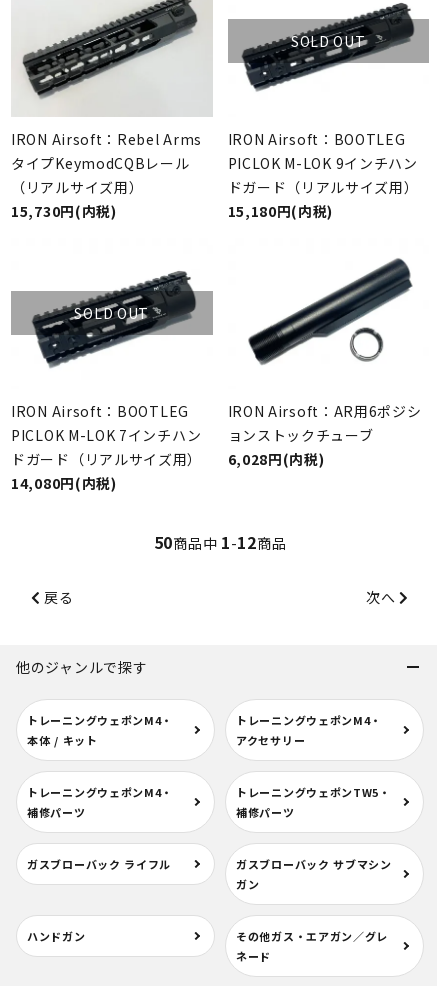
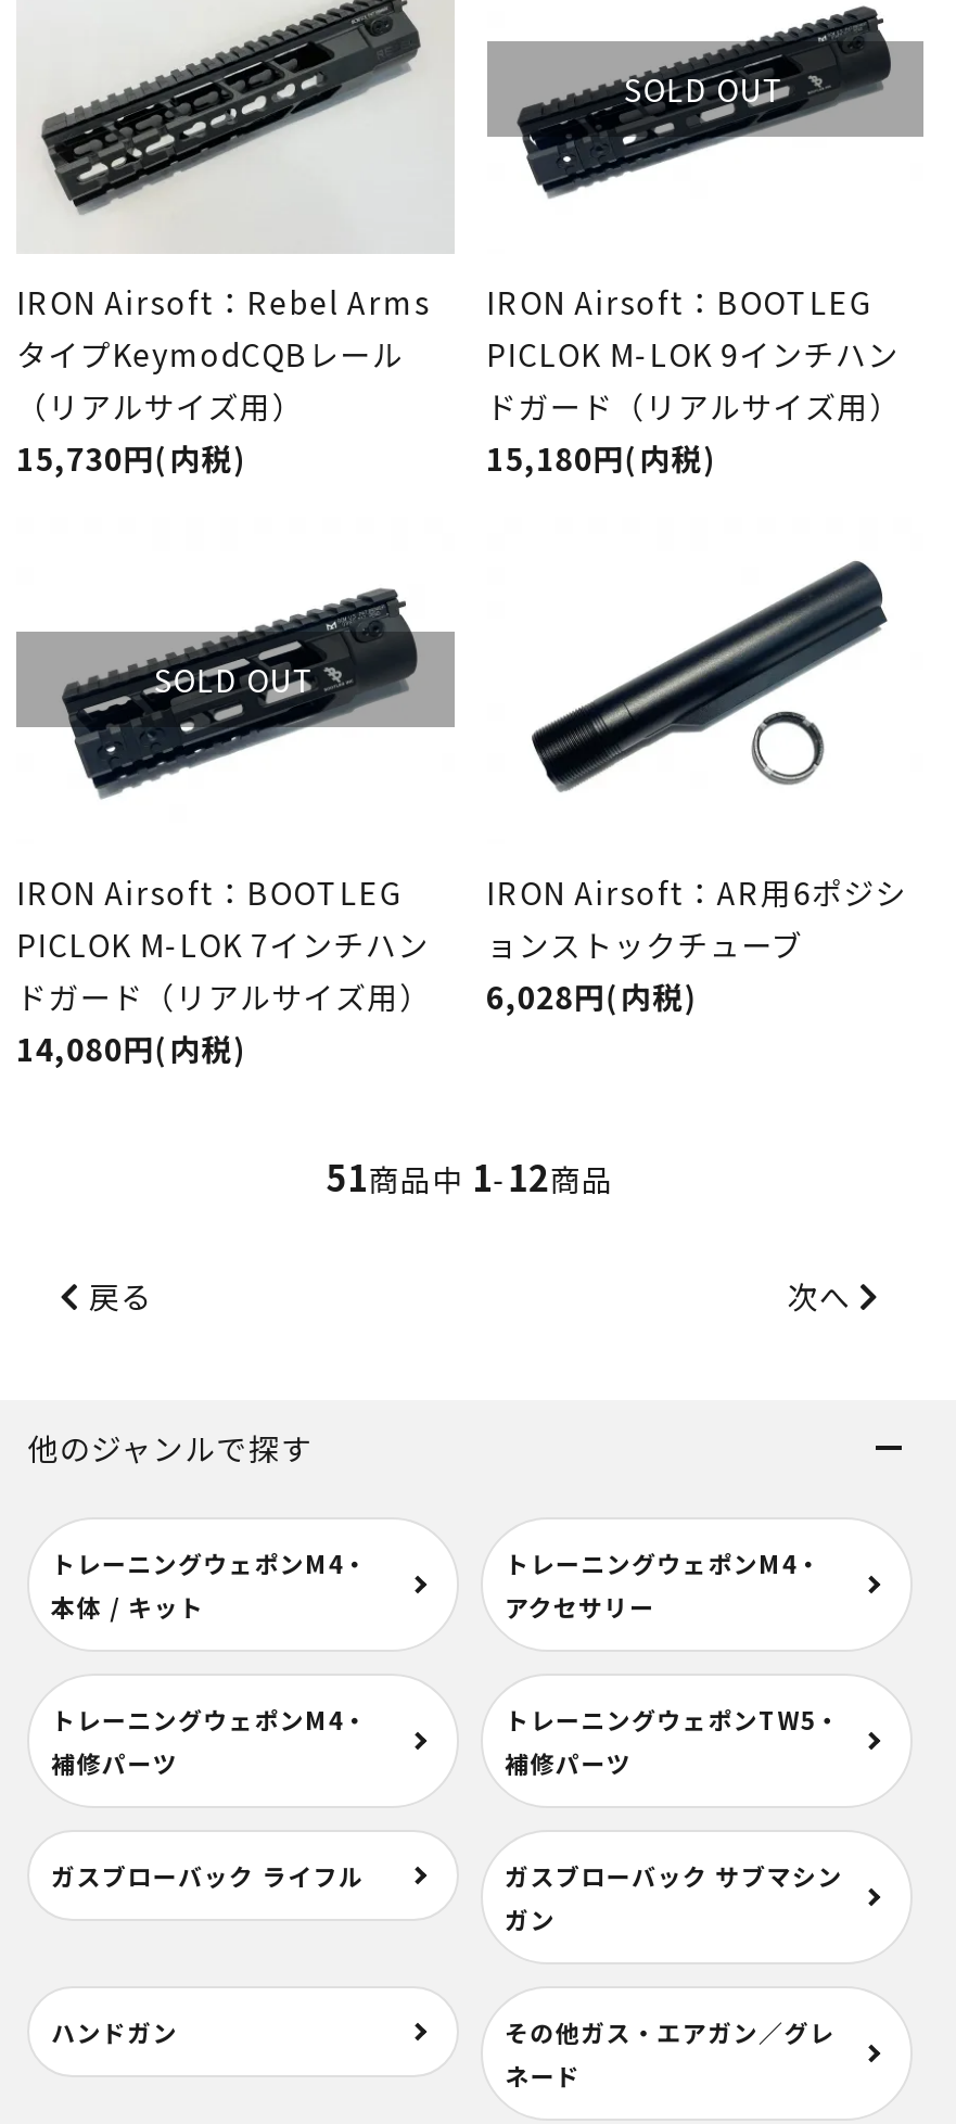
[154,530,286,554] 50商品中1-12商品 -> [326,1150,614,1202] 51商品中1-12商品

